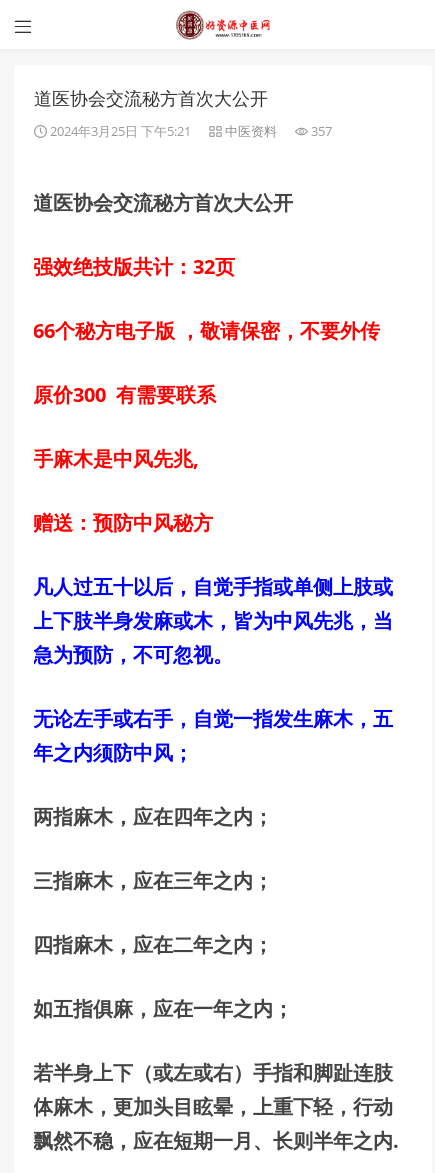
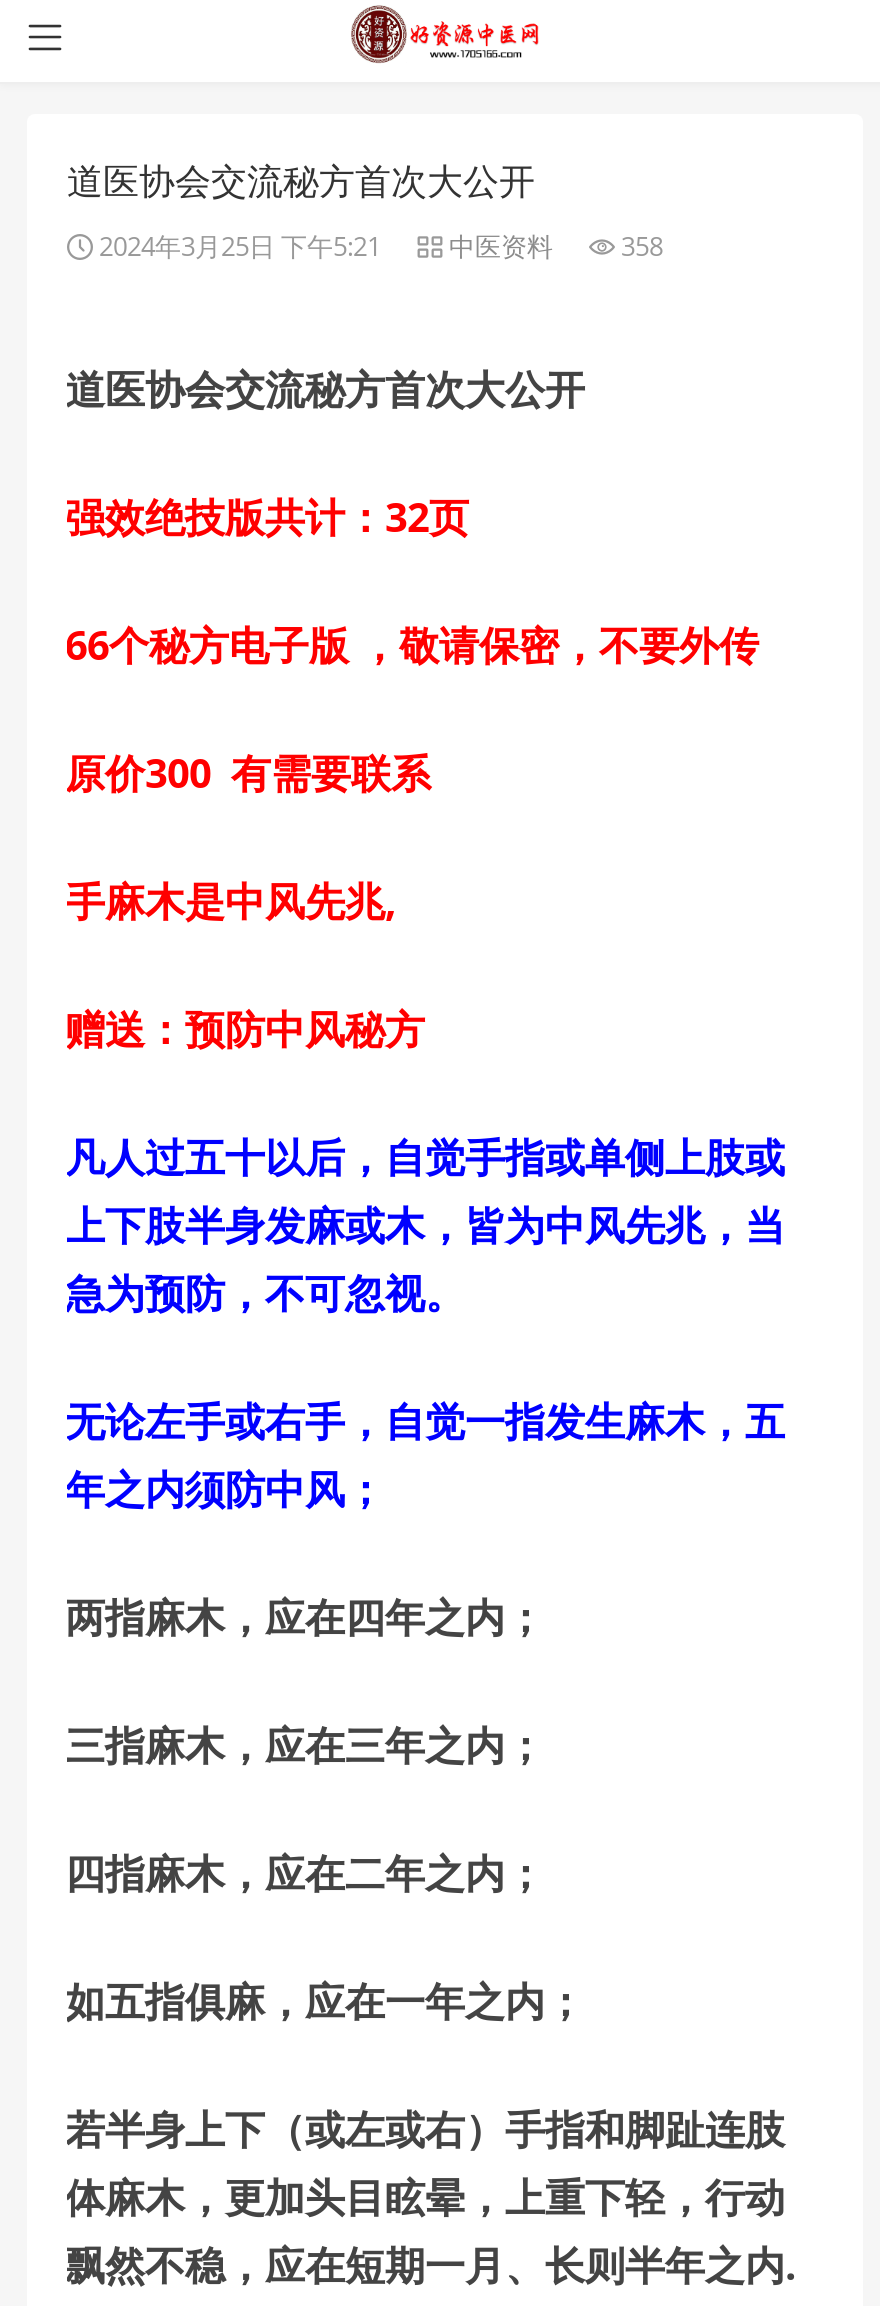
[47,122,332,140] 2024年3月25日 下午5:21 中医资料 357 -> [93,228,663,264] 2024年3月25日 下午5:21 中医资料 358

